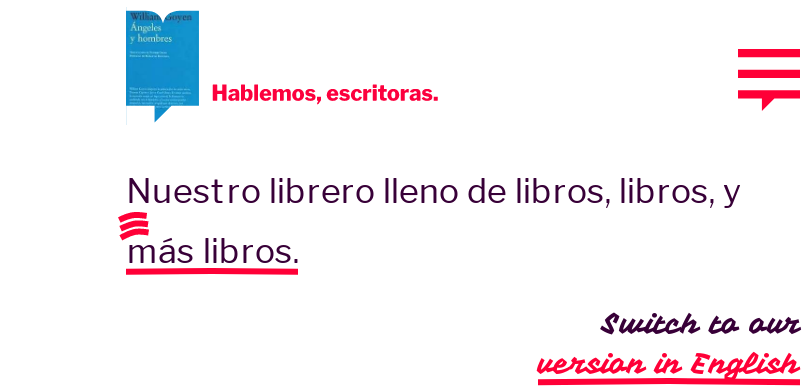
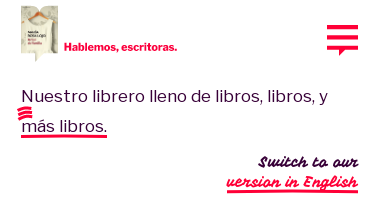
[124,9,202,121] [image] -> [20,5,59,61] [image]

